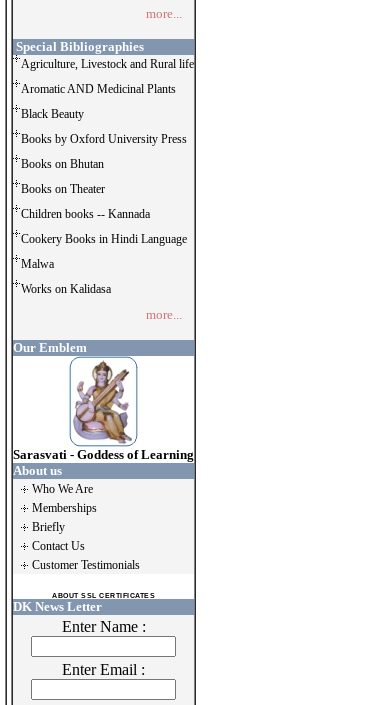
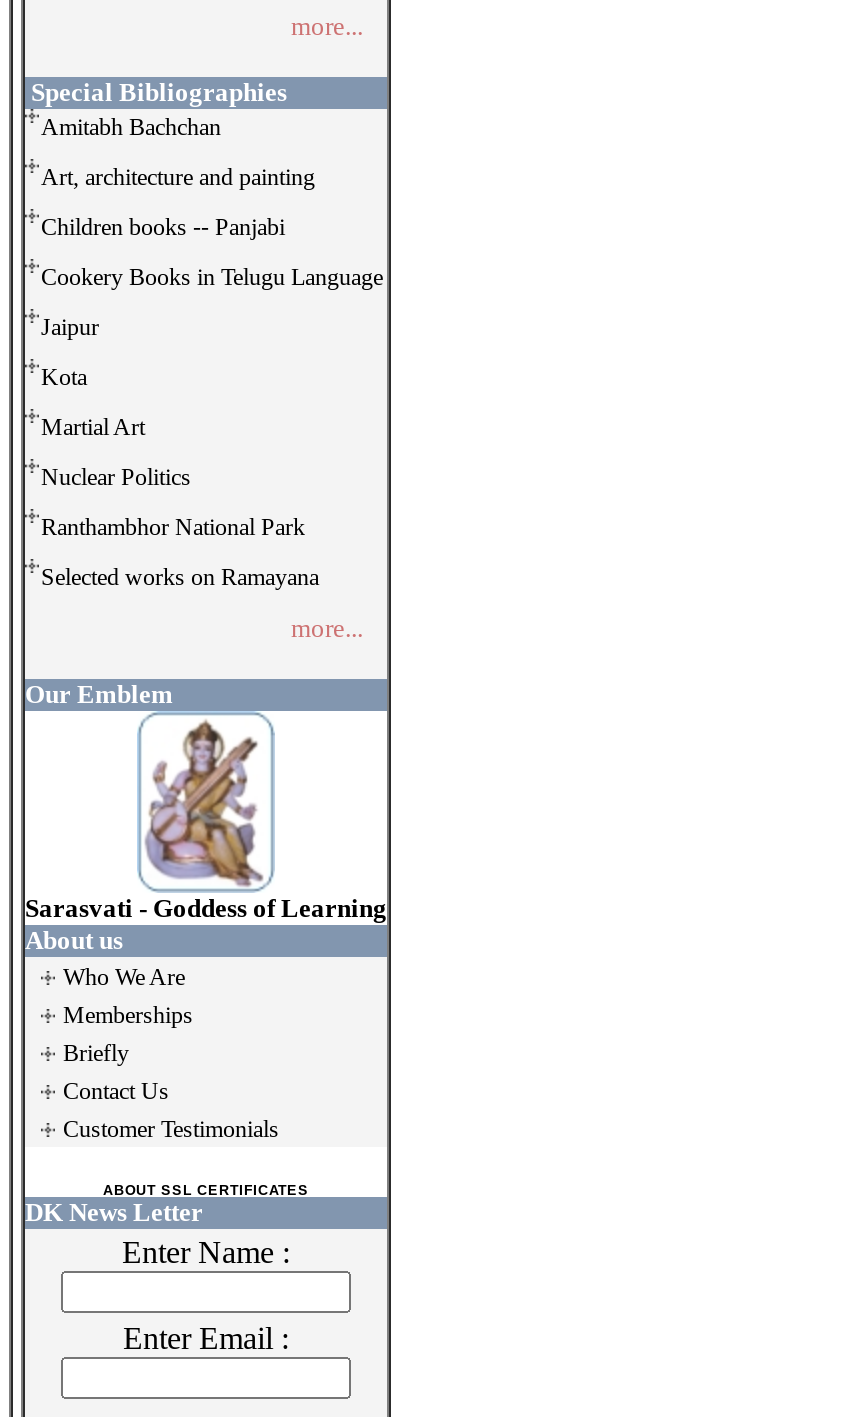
[21,57,194,71] Agriculture, Livestock and Rural life -> [41,113,221,141] Amitabh Bachchan
[21,82,176,96] Aromatic AND Medicinal Plants -> [41,163,315,191] Art, architecture and painting
[21,107,84,121] Black Beauty -> [41,213,285,241] Children books -- Panjabi
[21,132,187,146] Books by Oxford University Press -> [41,263,383,291] Cookery Books in Telugu Language
[21,157,104,171] Books on Bhutan -> [41,313,99,341] Jaipur
[21,182,105,196] Books on Theater -> [41,363,87,391] Kota
[21,207,150,221] Children books -- Kannada -> [41,413,145,441] Martial Art
[21,232,187,246] Cookery Books in Hindi Language -> [41,463,191,491] Nuclear Politics
[21,257,54,271] Malwa -> [41,513,305,541] Ranthambhor National Park
[21,282,111,296] Works on Kalidasa -> [41,563,319,591] Selected works on Ramayana

